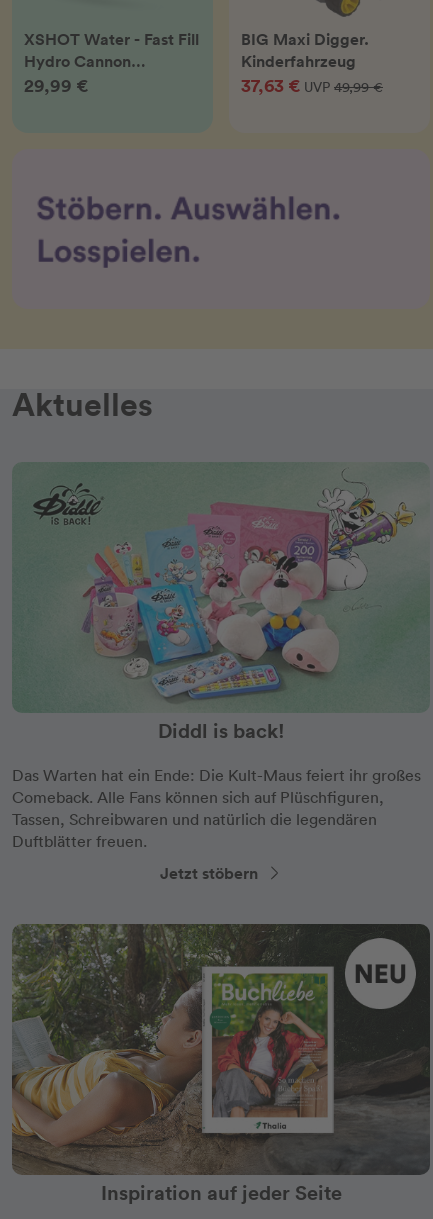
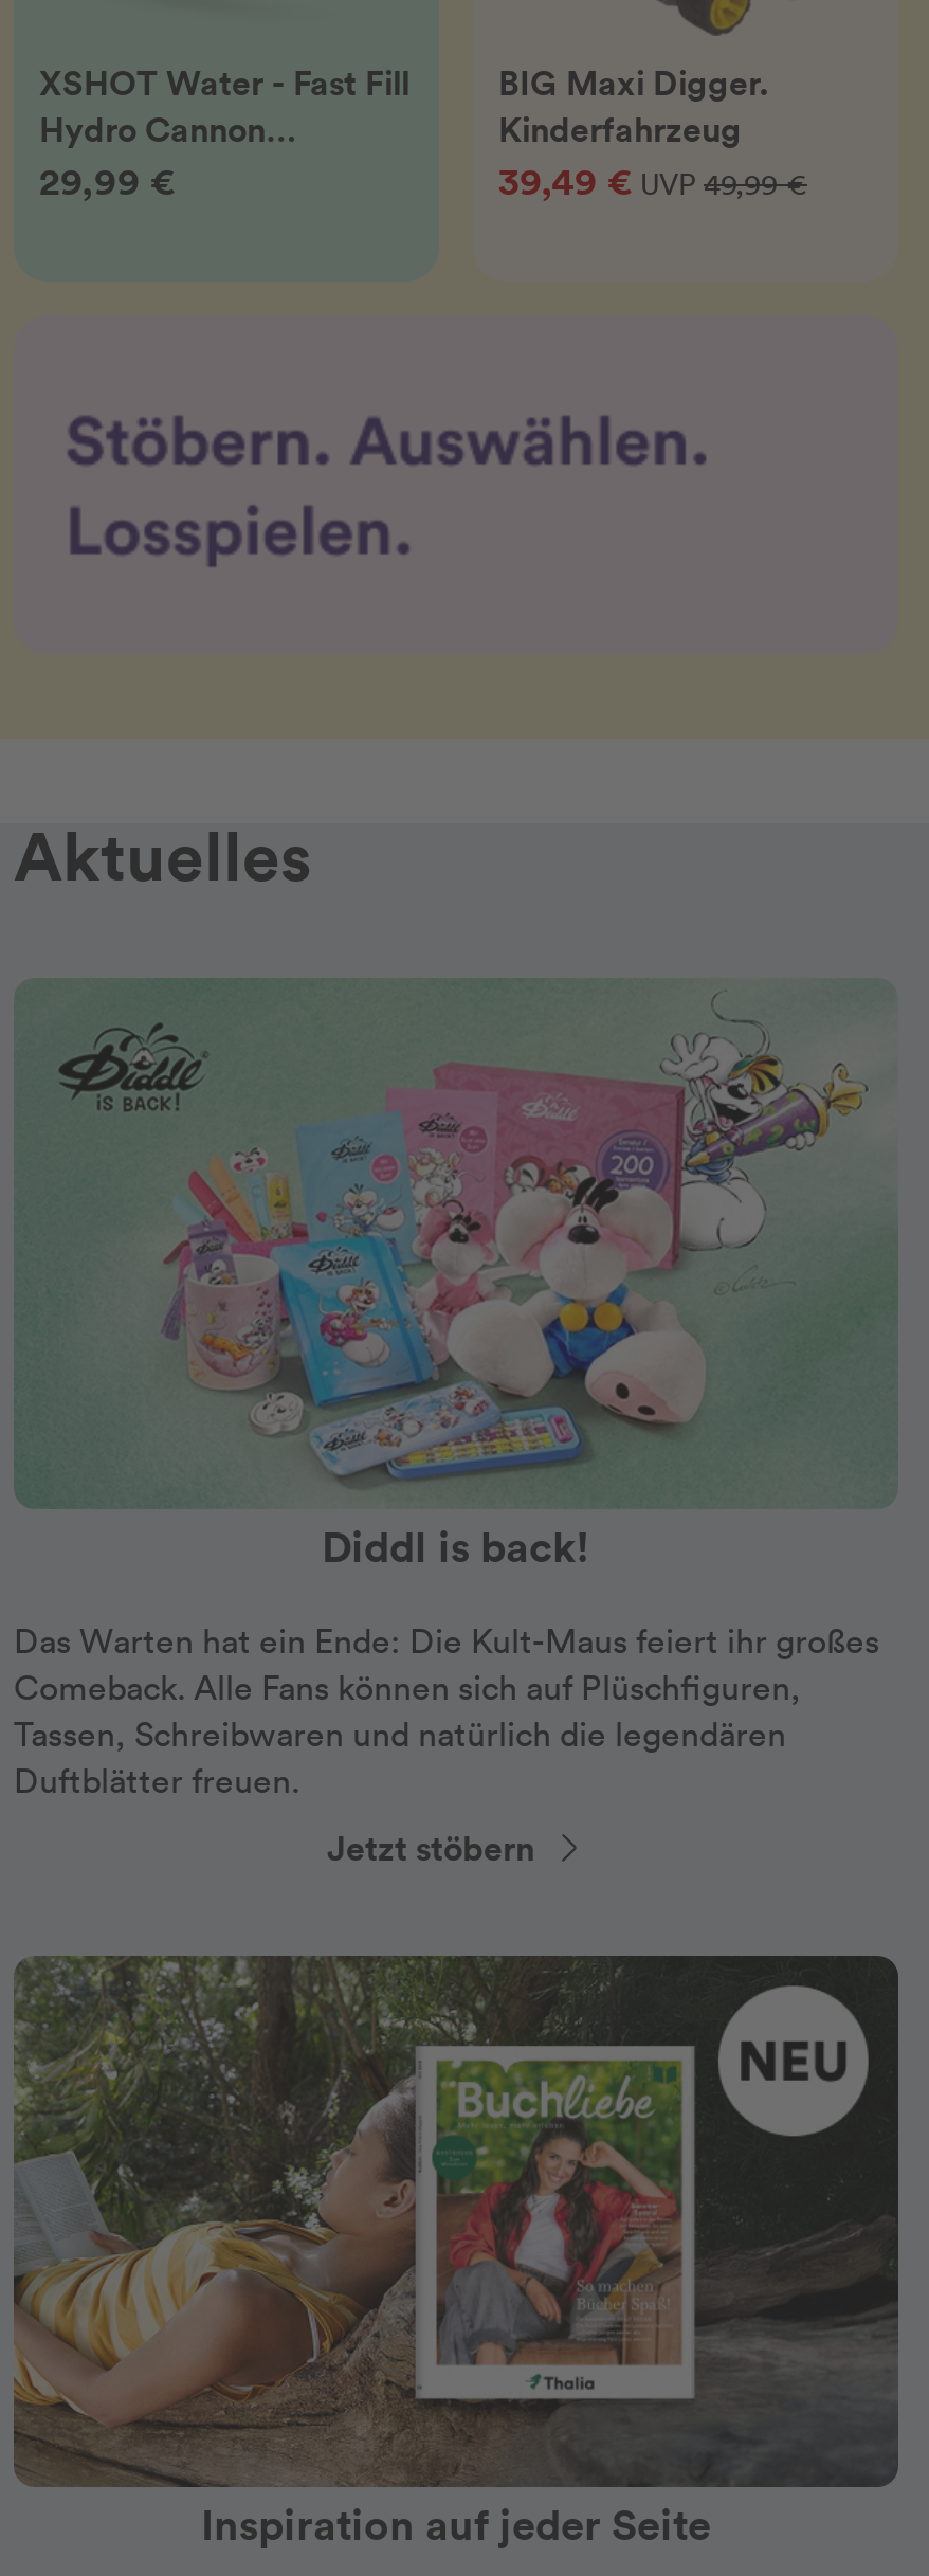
[241,73,383,97] 37,63 €UVP 49,99 € -> [498,155,807,205] 39,49 €UVP 49,99 €

